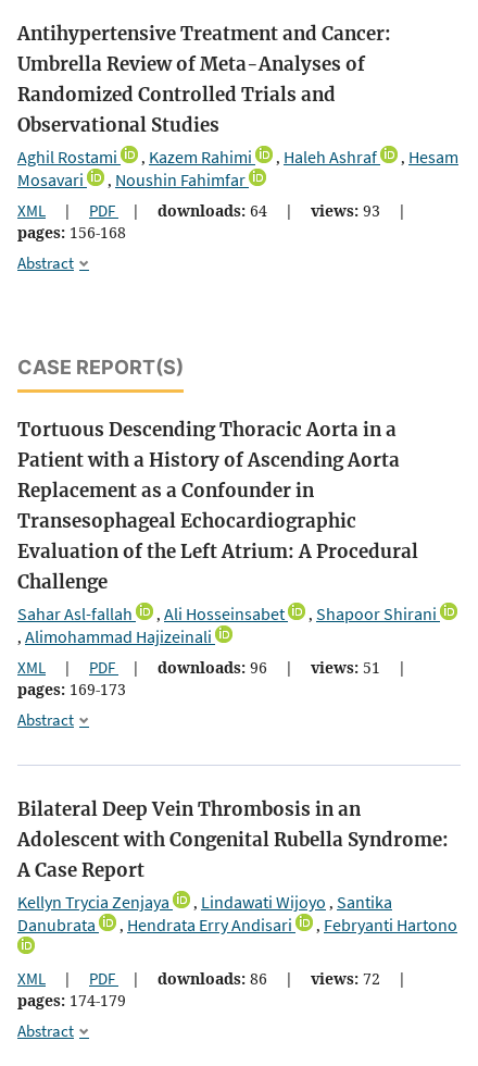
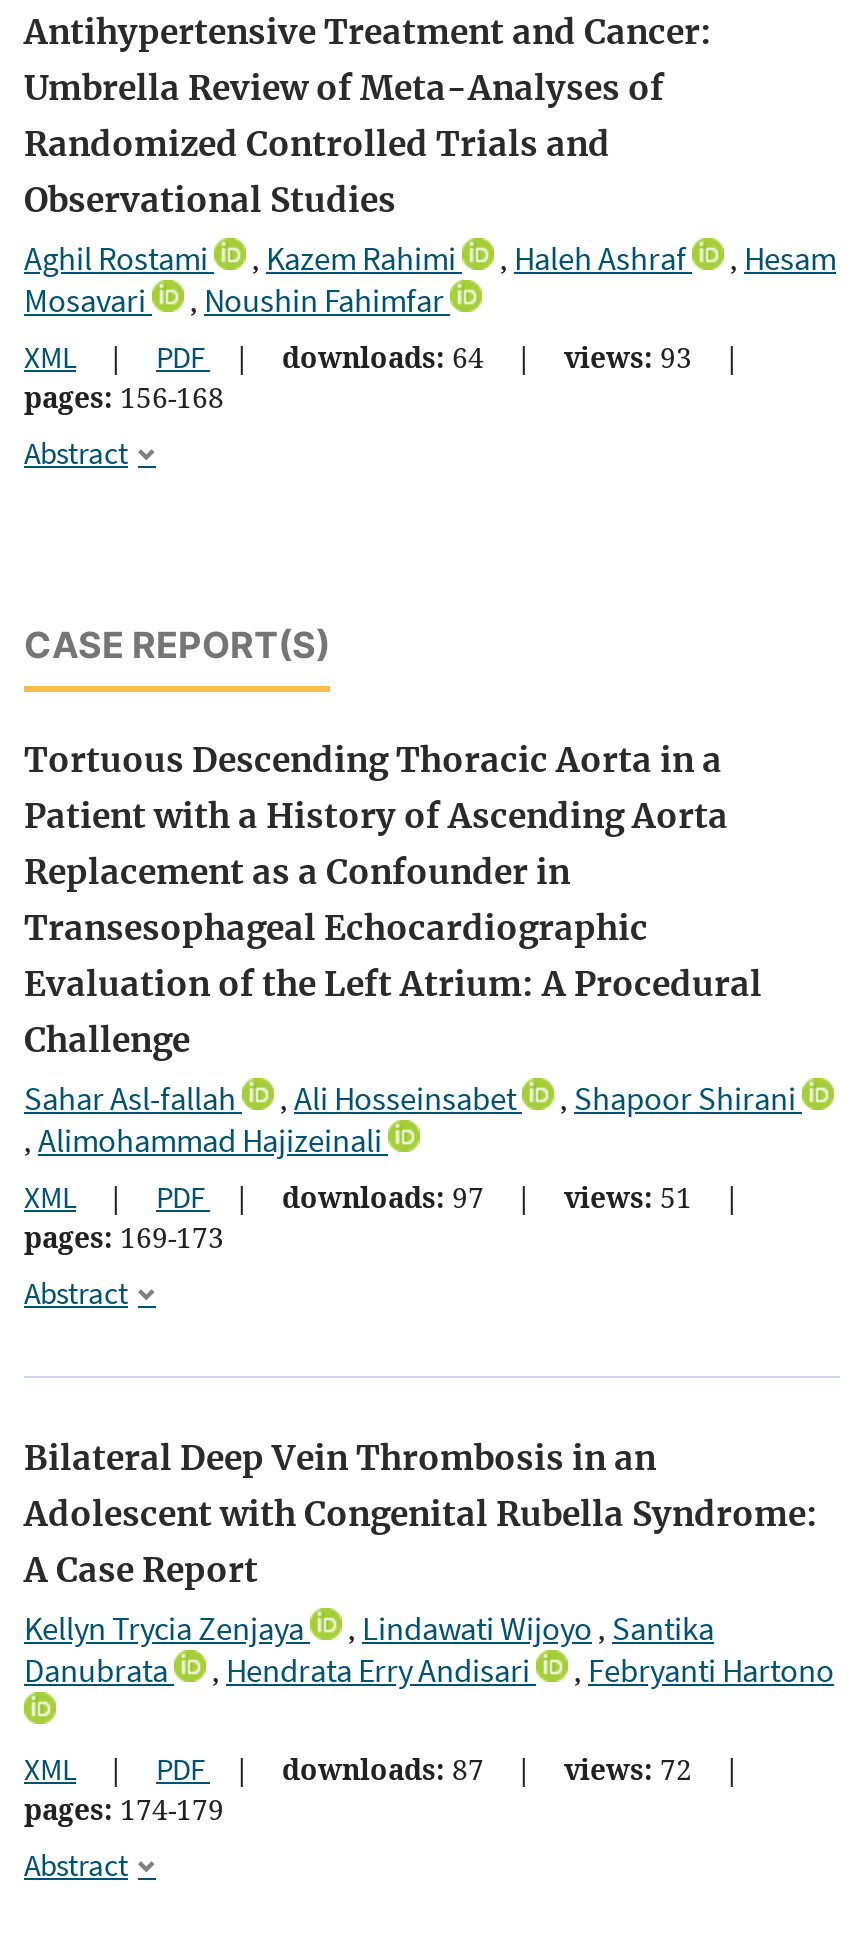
[158,657,272,677] downloads: 96 -> [282,1177,492,1215] downloads: 97
[158,968,272,989] downloads: 86 -> [282,1750,492,1788] downloads: 87

